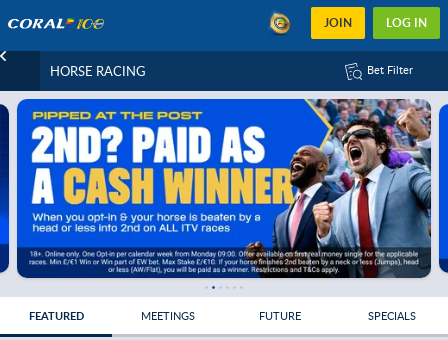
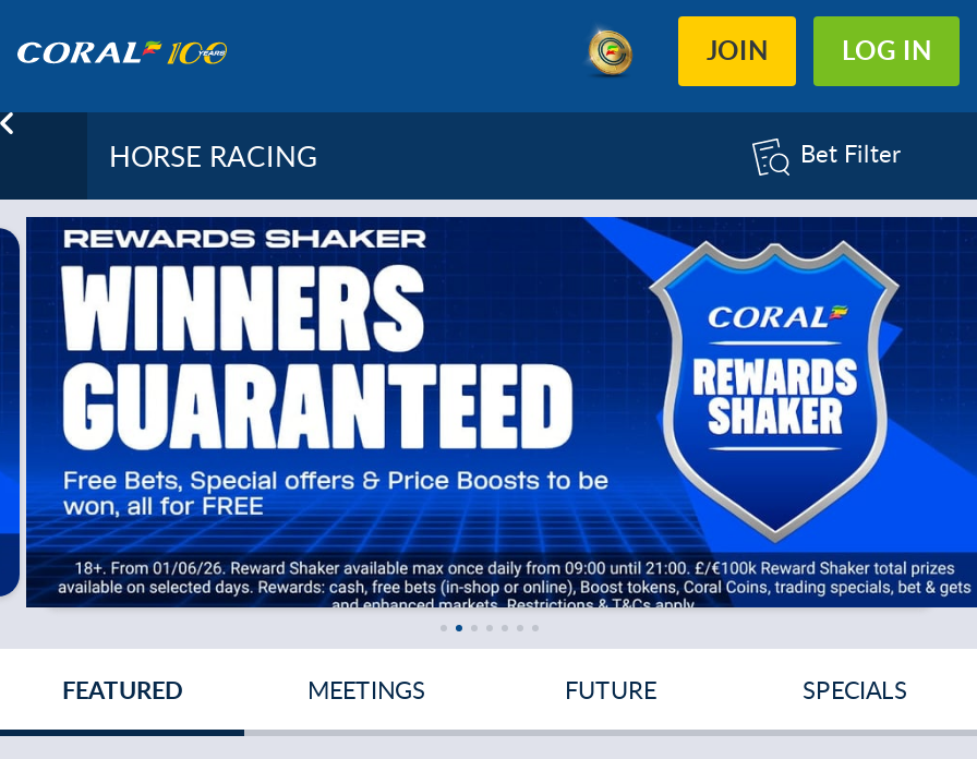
[12,98,445,279] [image] -> [24,215,970,610] [image]

